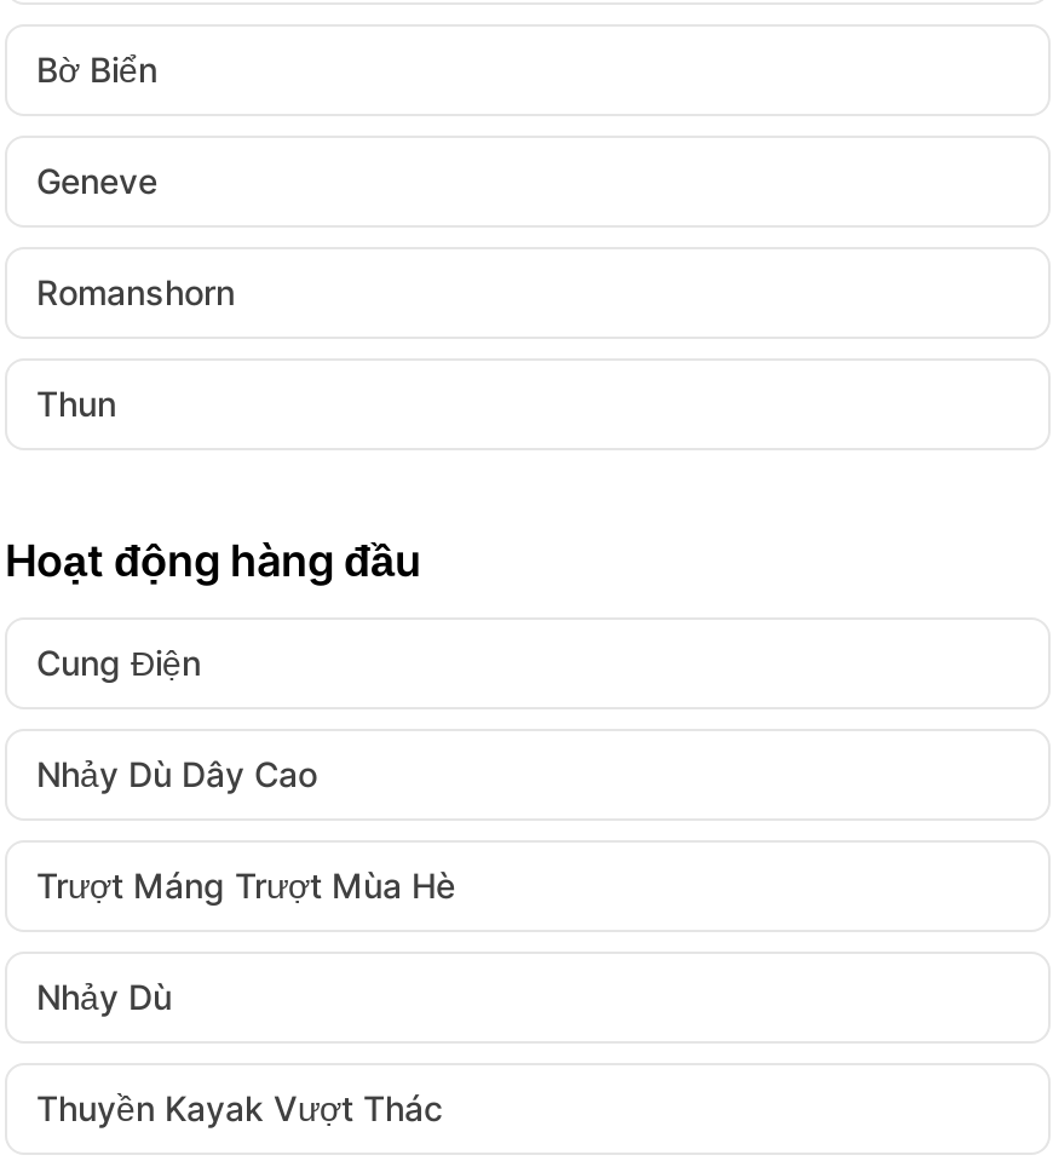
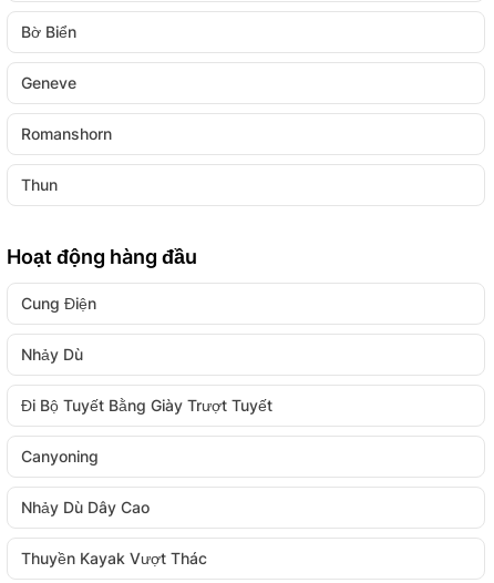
moved [36,753,317,794] -> [21,498,150,516]: Nhảy Dù Dây Cao
[36,864,455,906] Trượt Máng Trượt Mùa Hè -> none
moved [36,976,172,1017] -> [21,345,83,364]: Nhảy Dù
none -> [21,396,272,466] Đi Bộ Tuyết Bằng Giày Trượt Tuyết | Canyoning

